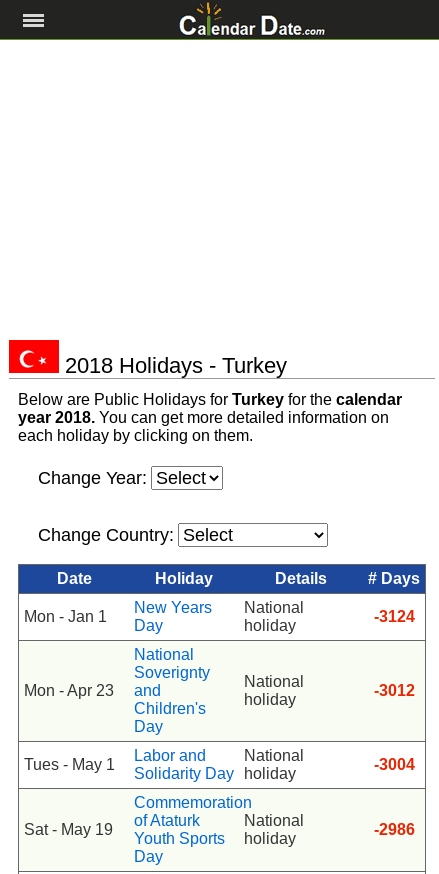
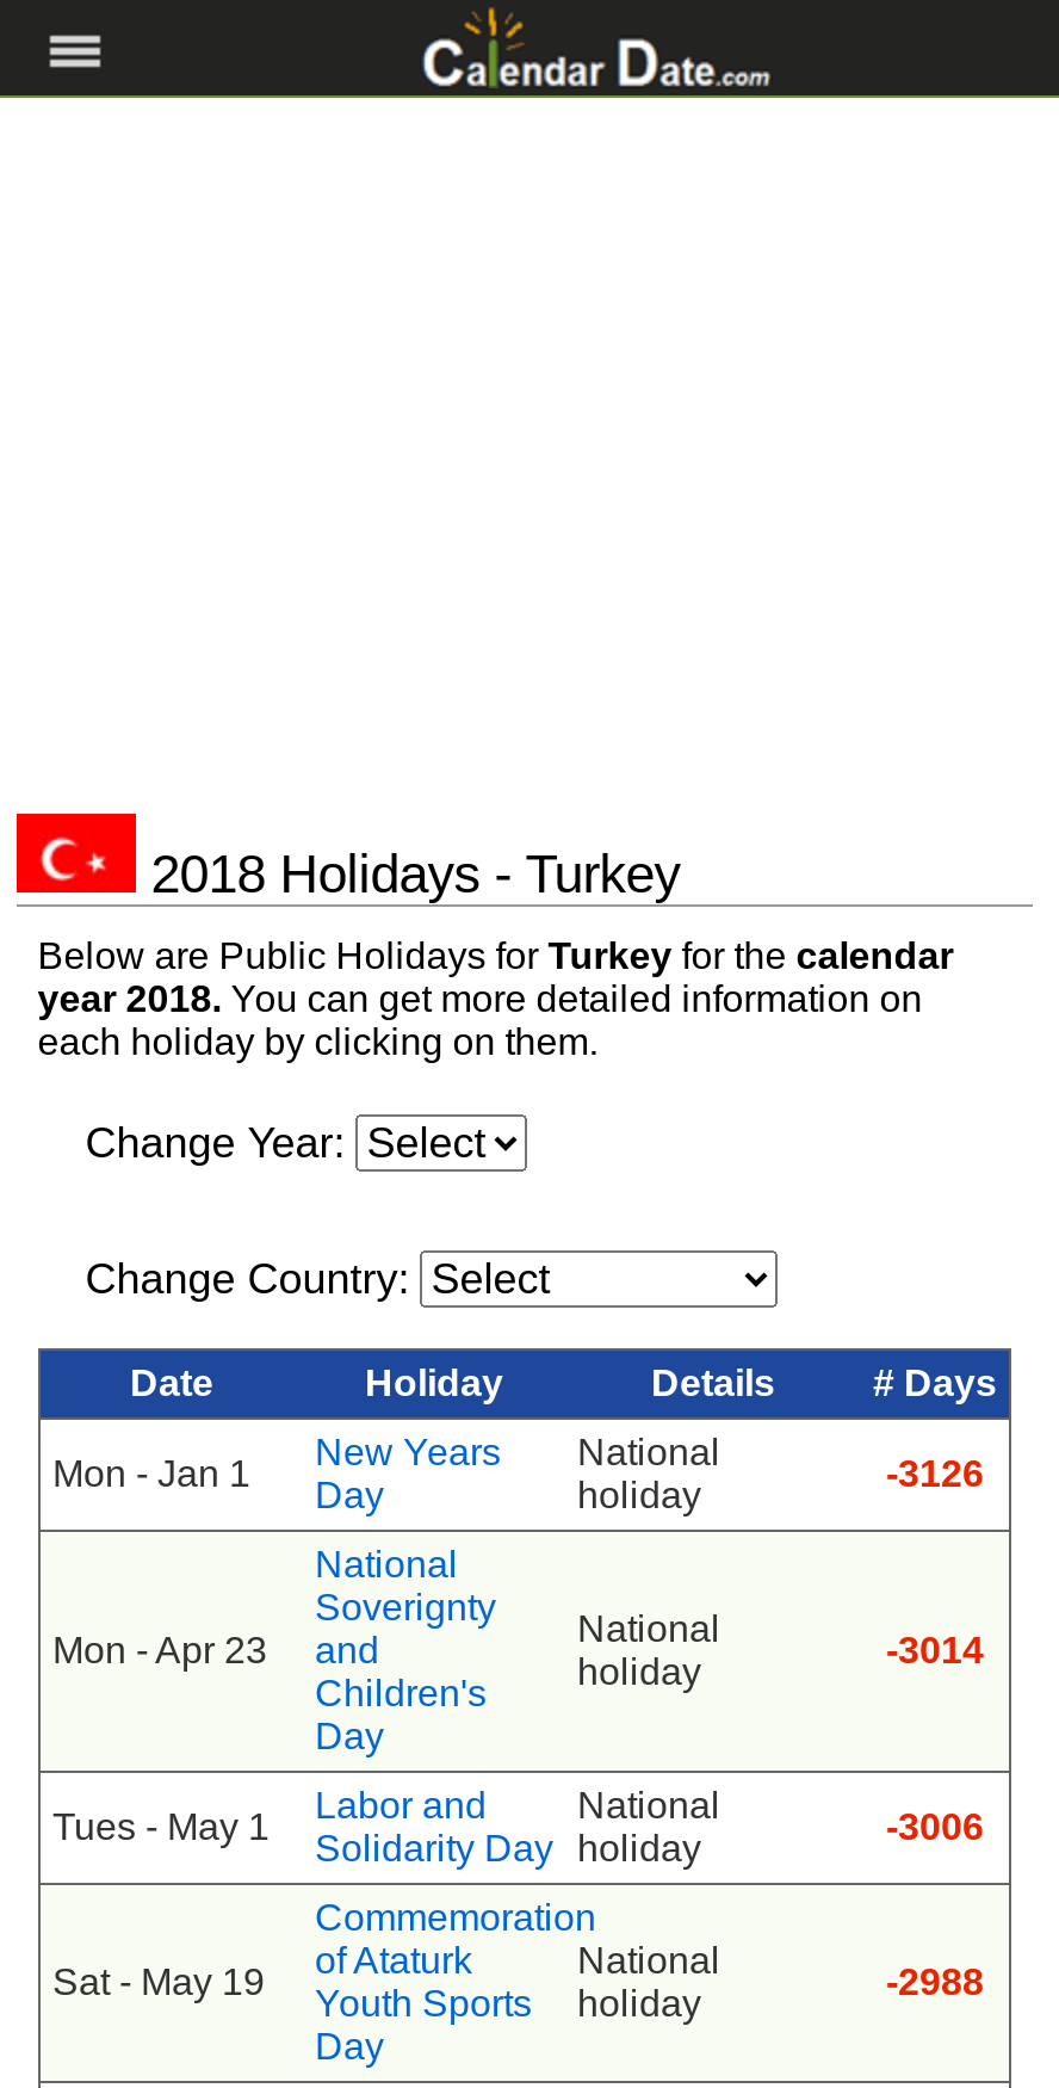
[373,608,414,625] -3124 -> [886,1454,984,1494] -3126
[373,682,414,699] -3012 -> [886,1630,984,1671] -3014
[373,756,414,773] -3004 -> [886,1807,984,1847] -3006
[373,821,414,838] -2986 -> [886,1962,984,2003] -2988

